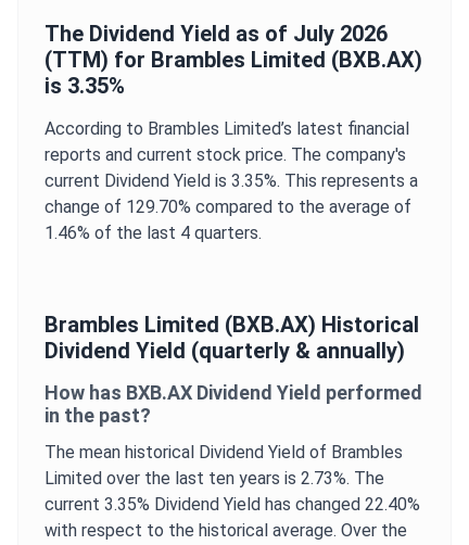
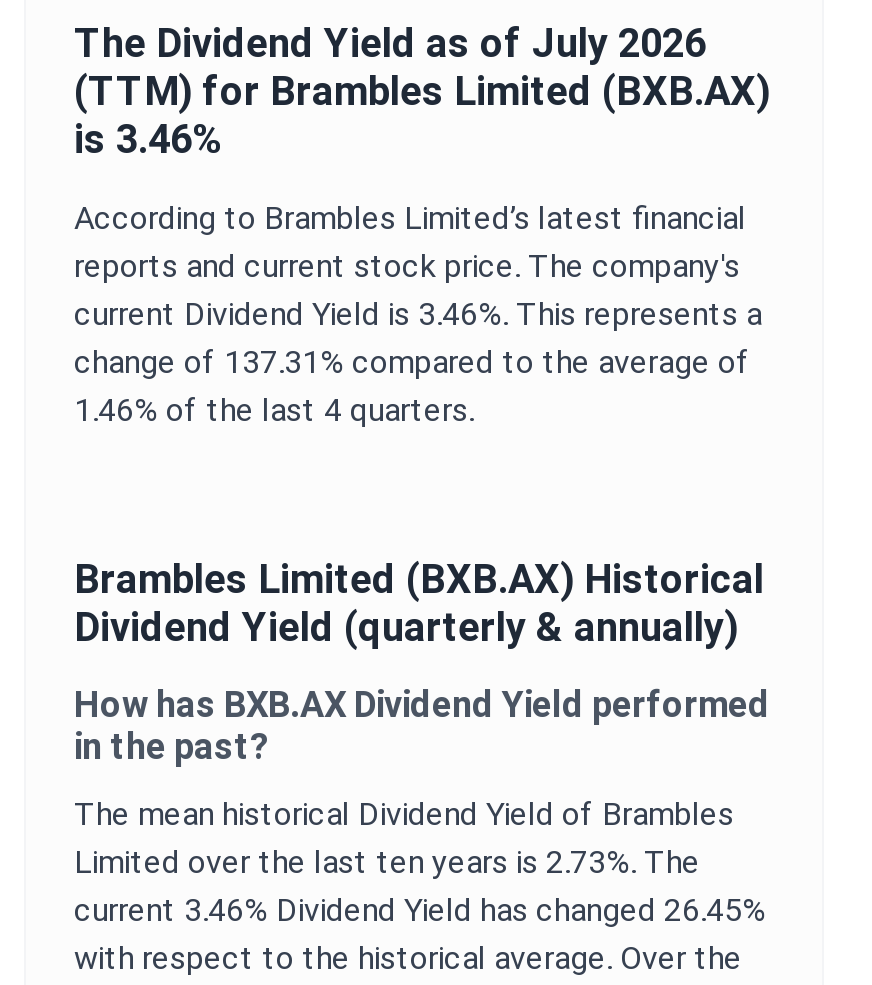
[45,73,125,99] is 3.35% -> [74,115,222,163] is 3.46%
[45,170,418,191] current Dividend Yield is 3.35%. This represents a -> [74,295,762,333] current Dividend Yield is 3.46%. This represents a
[45,197,411,217] change of 129.70% compared to the average of -> [74,343,750,381] change of 137.31% compared to the average of
[45,494,420,515] current 3.35% Dividend Yield has changed 22.40% -> [74,891,766,929] current 3.46% Dividend Yield has changed 26.45%

